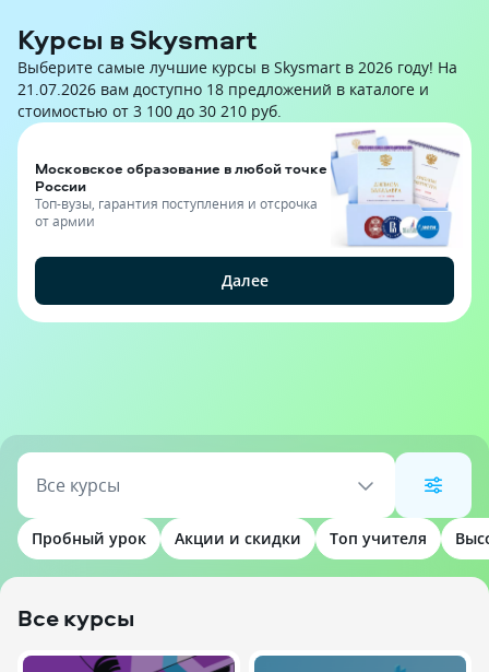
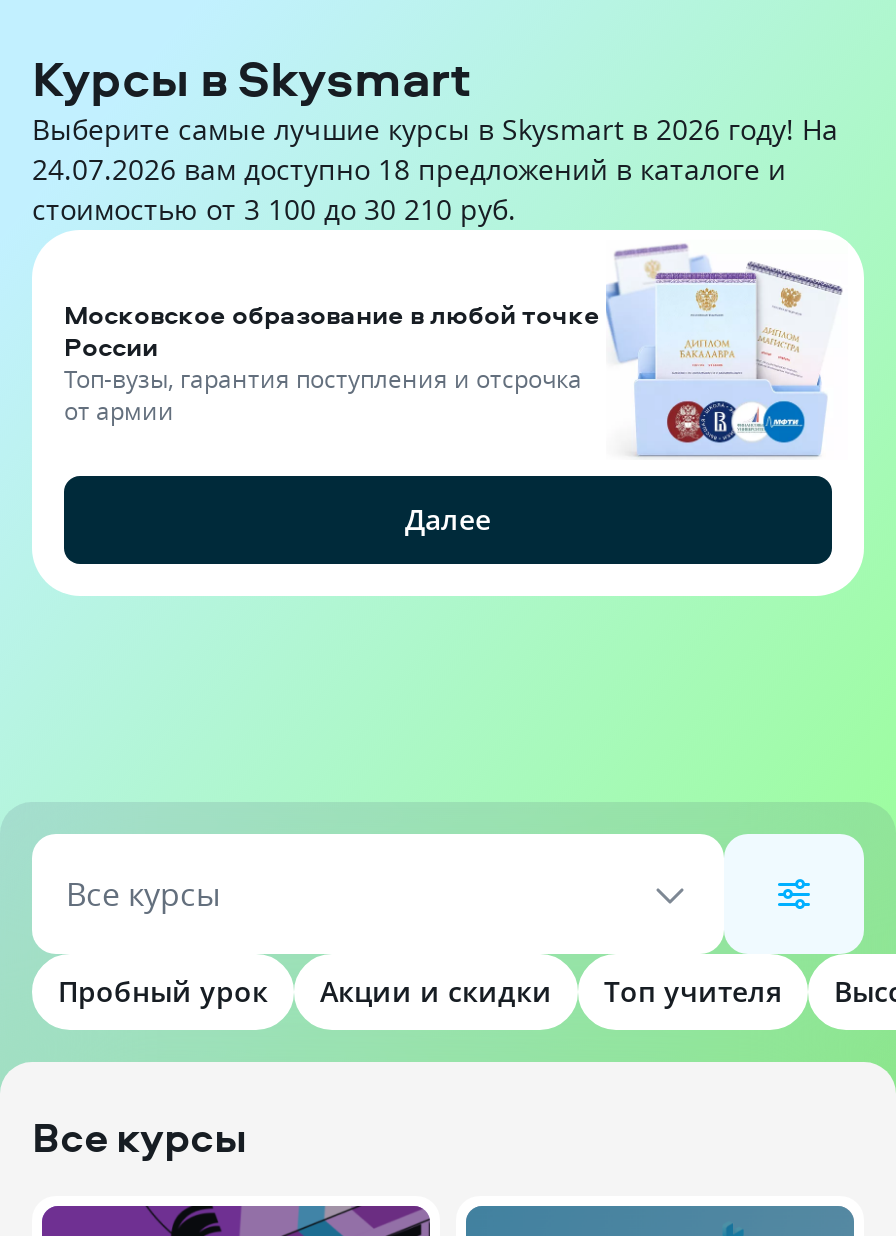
[17,79,429,99] 21.07.2026 вам доступно 18 предложений в каталоге и -> [32,150,786,188] 24.07.2026 вам доступно 18 предложений в каталоге и

